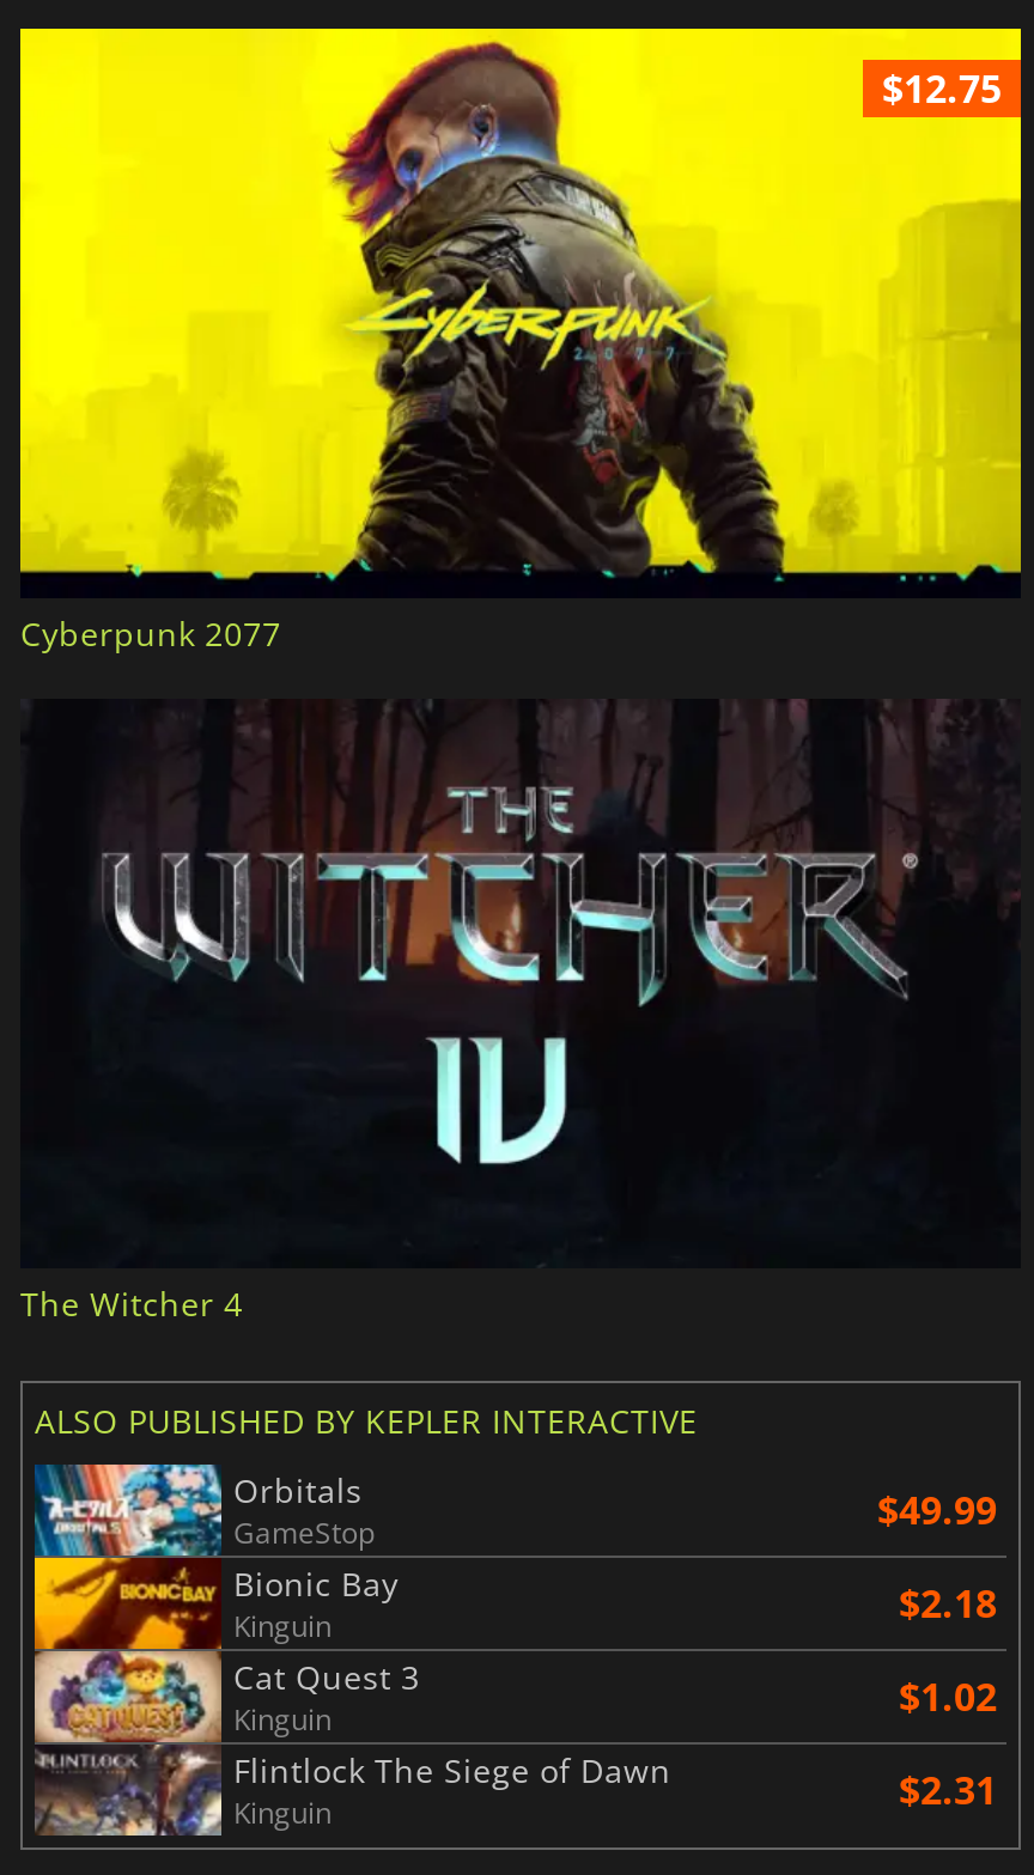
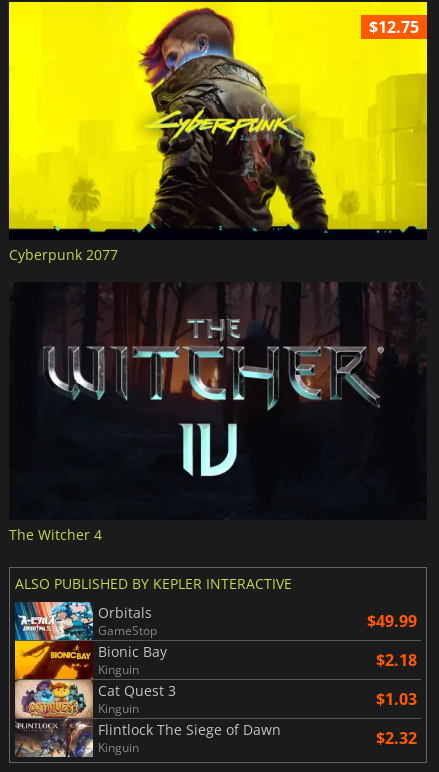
[899,1671,997,1724] $1.02 -> [376,688,417,710] $1.03
[899,1765,997,1817] $2.31 -> [376,727,417,749] $2.32

